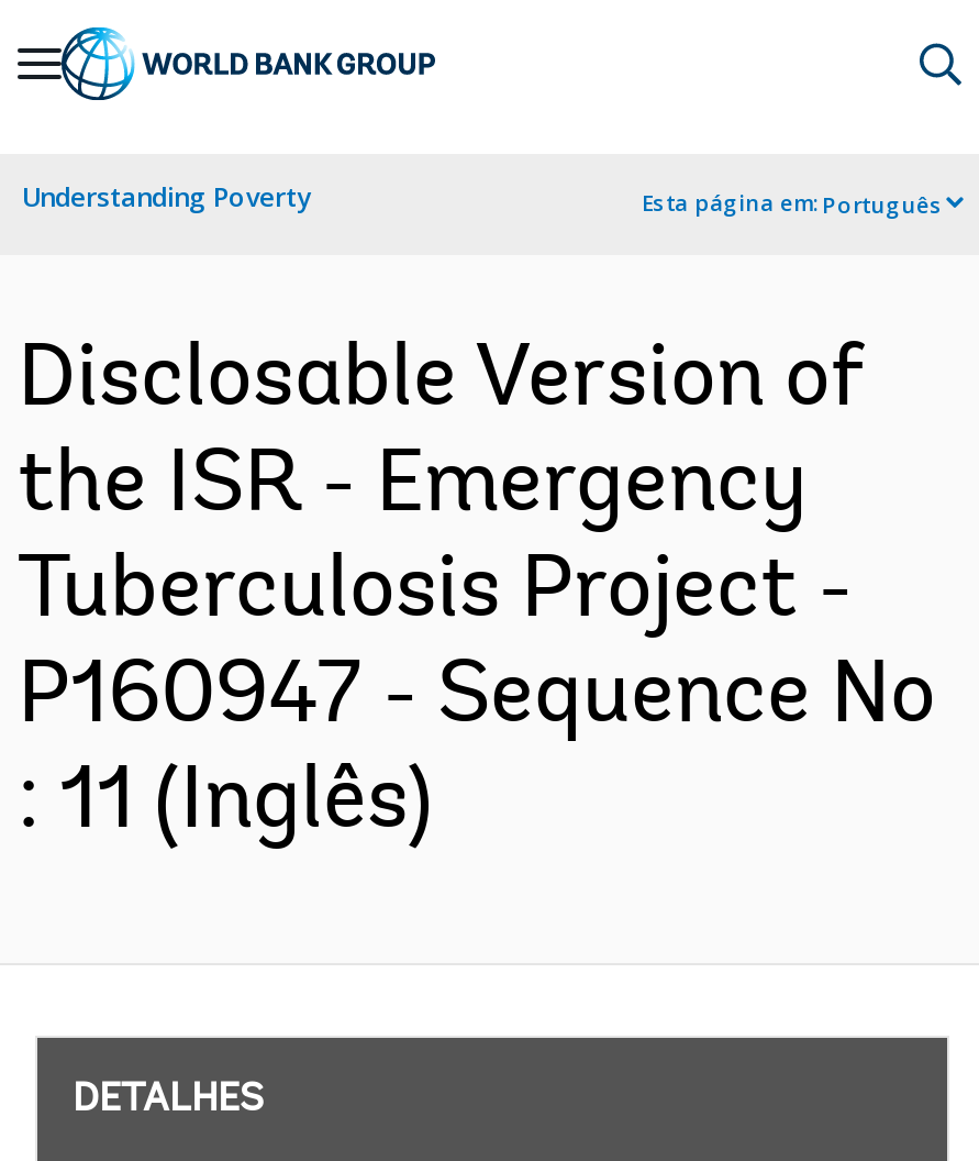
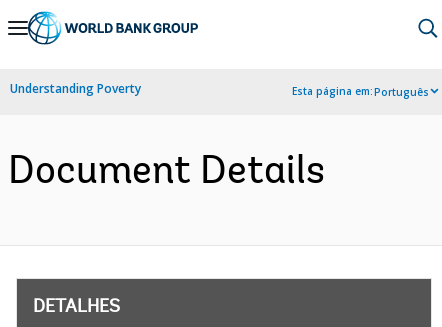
[18,339,936,849] Disclosable Version of | the ISR - Emergency | Tuberculosis Project - | P160947 - Sequence No | : 11 (Inglês) -> [8,153,325,193] Document Details

